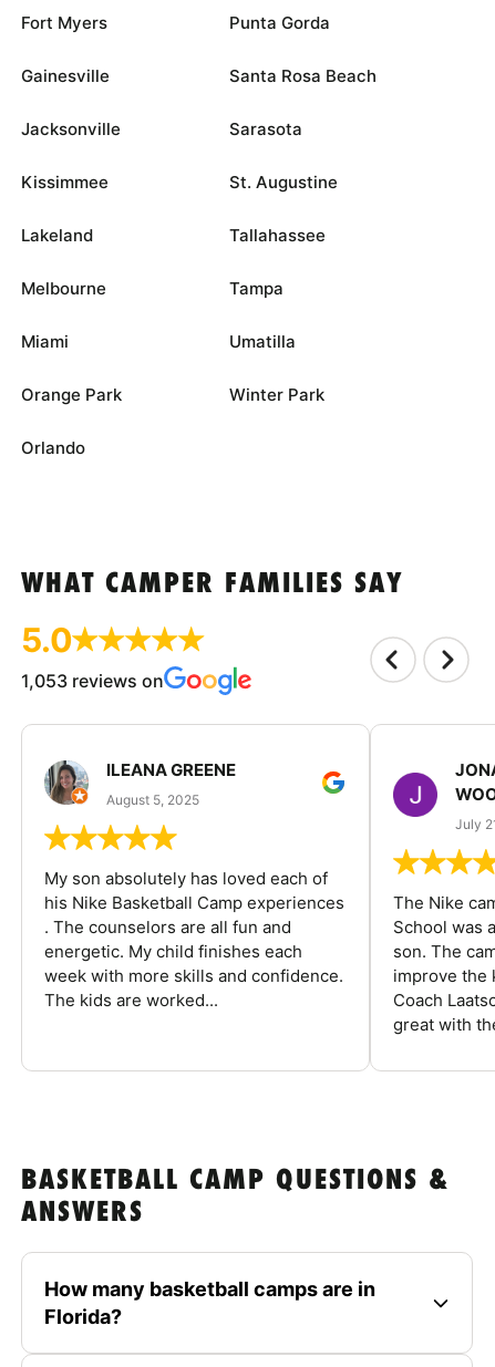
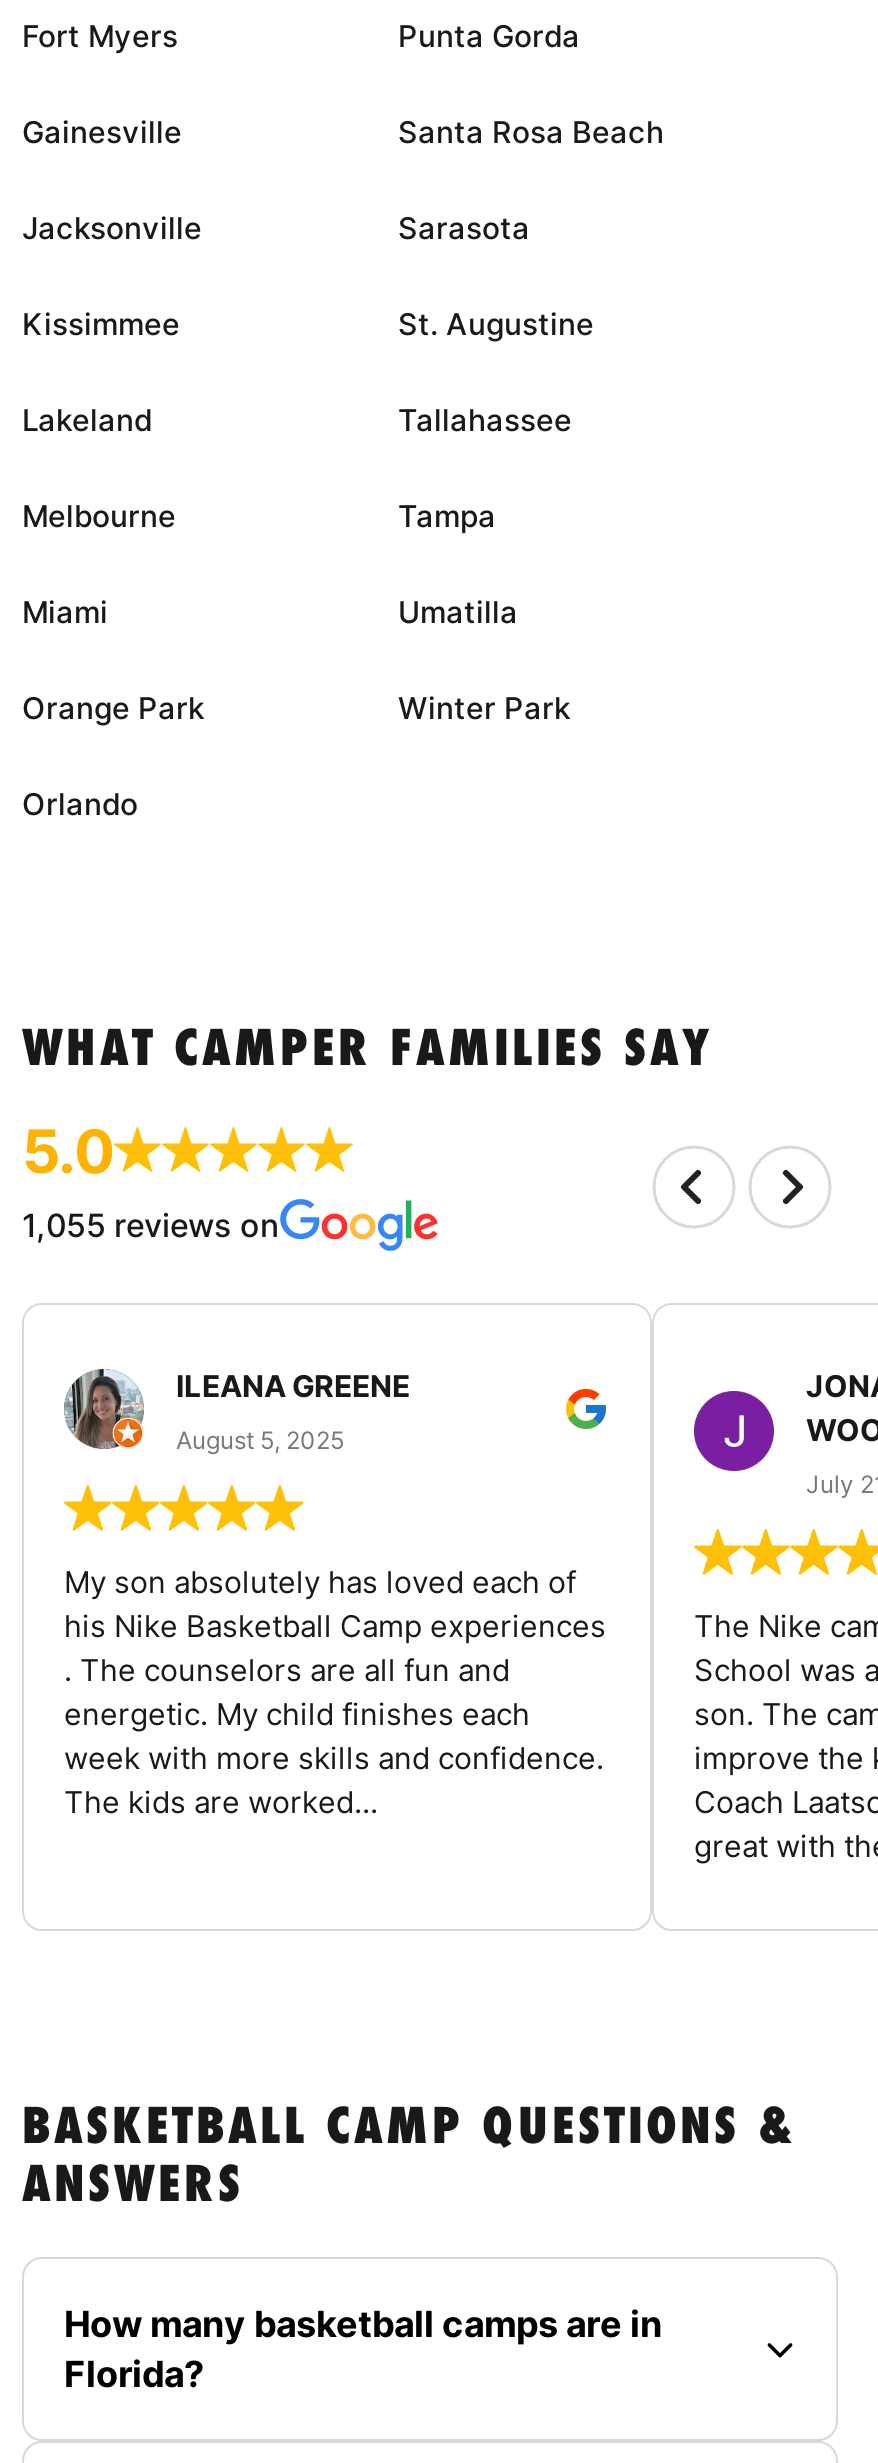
[21,669,164,692] 1,053 reviews on -> [22,1205,280,1245] 1,055 reviews on

